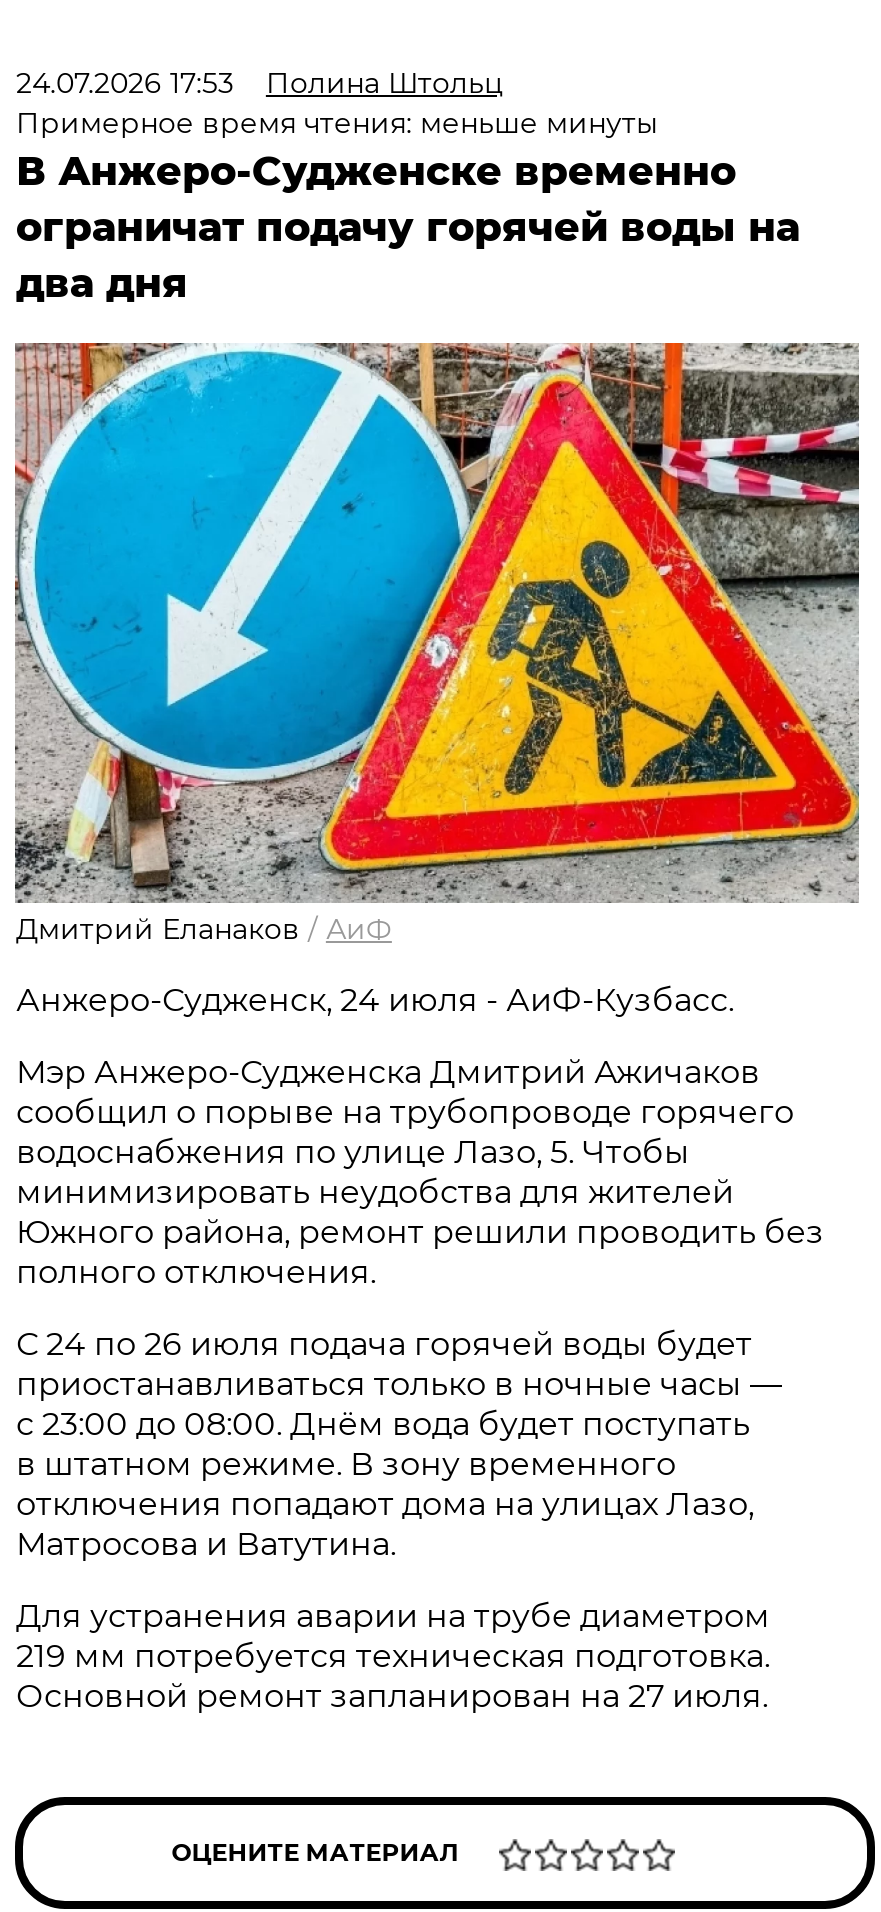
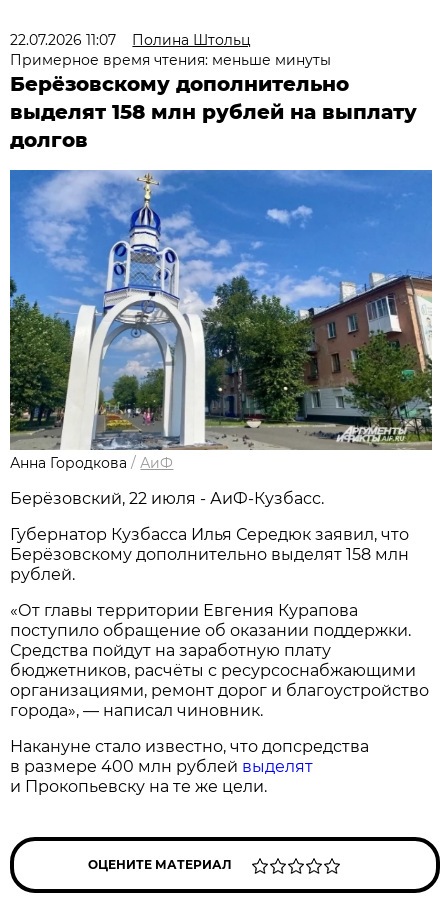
[16,65,504,101] 24.07.2026 17:53 Полина Штольц -> [10,31,251,49] 22.07.2026 11:07 Полина Штольц
[16,147,800,307] В Анжеро-Судженске временно | ограничат подачу горячей воды на | два дня -> [10,72,417,152] Берёзовскому дополнительно | выделят 158 млн рублей на выплату | долгов
[13,377,861,947] [image] | Дмитрий Еланаков / АиФ -> [9,169,433,472] [image] | Анна Городкова / АиФ
[16,981,734,1019] Анжеро-Судженск, 24 июля - АиФ-Кузбасс. -> [10,489,324,508] Берёзовский, 22 июля - АиФ-Кузбасс.
[16,1053,824,1291] Мэр Анжеро-Судженска Дмитрий Ажичаков | сообщил о порыве на трубопроводе горячего | водоснабжения по улице Лазо, 5. Чтобы | минимизировать неудобства для жителей | Южного района, ремонт решили проводить без | полного отключения. -> [10,525,409,584] Губернатор Кузбасса Илья Середюк заявил, что | Берёзовскому дополнительно выделят 158 млн | рублей.
[16,1325,782,1563] С 24 по 26 июля подача горячей воды будет | приостанавливаться только в ночные часы — | с 23:00 до 08:00. Днём вода будет поступать | в штатном режиме. В зону временного | отключения попадают дома на улицах Лазо, | Матросова и Ватутина. -> [10,601,429,720] «От главы территории Евгения Курапова | поступило обращение об оказании поддержки. | Средства пойдут на заработную плату | бюджетников, расчёты с ресурсоснабжающими | организациями, ремонт дорог и благоустройство | города», — написал чиновник.
[16,1597,770,1715] Для устранения аварии на трубе диаметром | 219 мм потребуется техническая подготовка. | Основной ремонт запланирован на 27 июля. -> [10,737,369,796] Накануне стало известно, что допсредства | в размере 400 млн рублей выделят | и Прокопьевску на те же цели.

